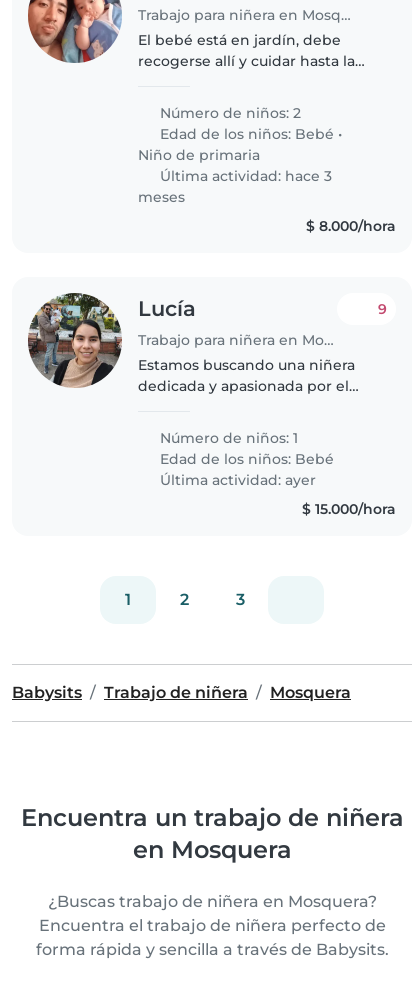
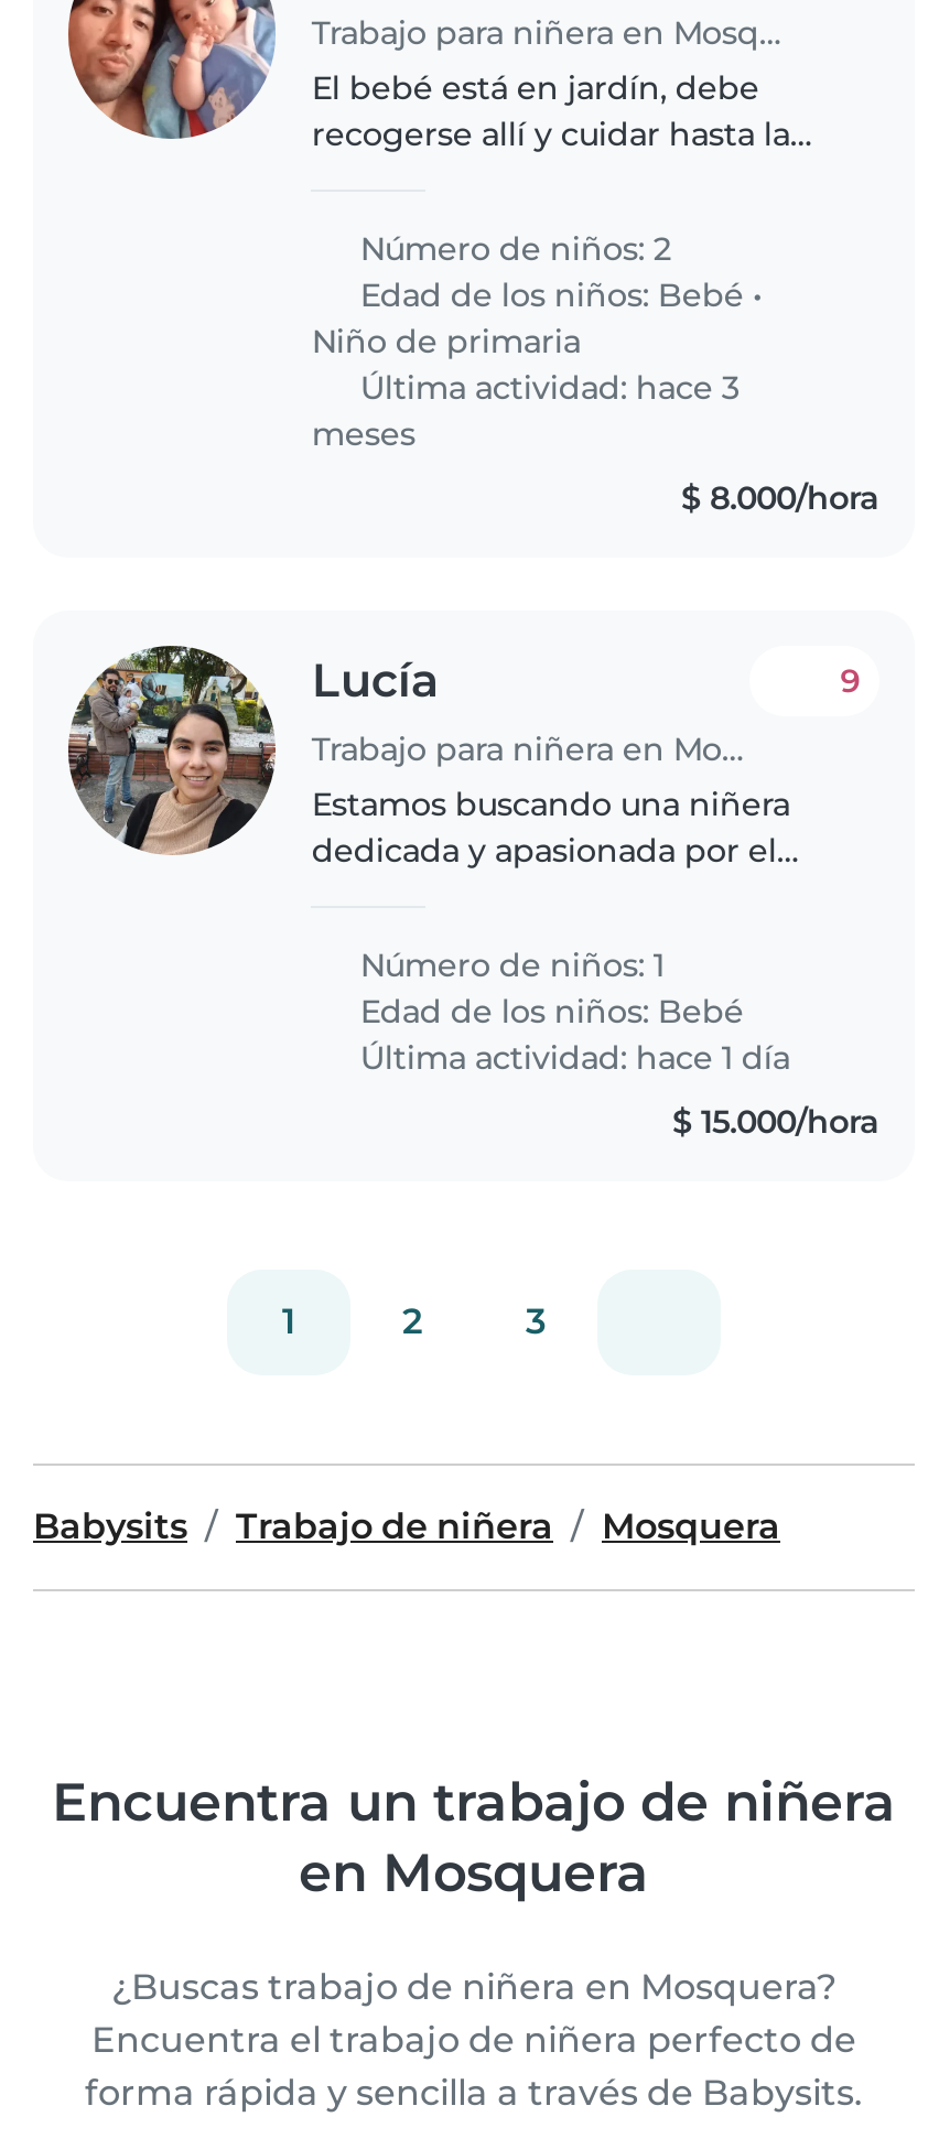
[156,471,316,489] Última actividad: ayer -> [351,1038,790,1078] Última actividad: hace 1 día

